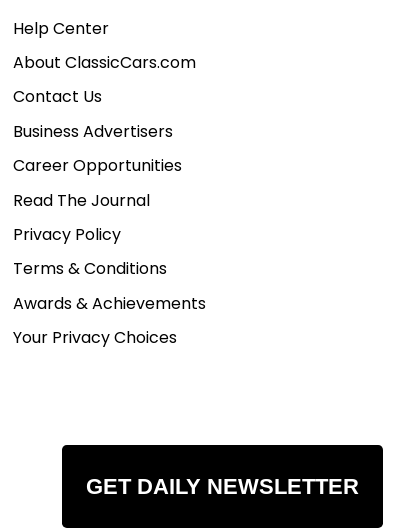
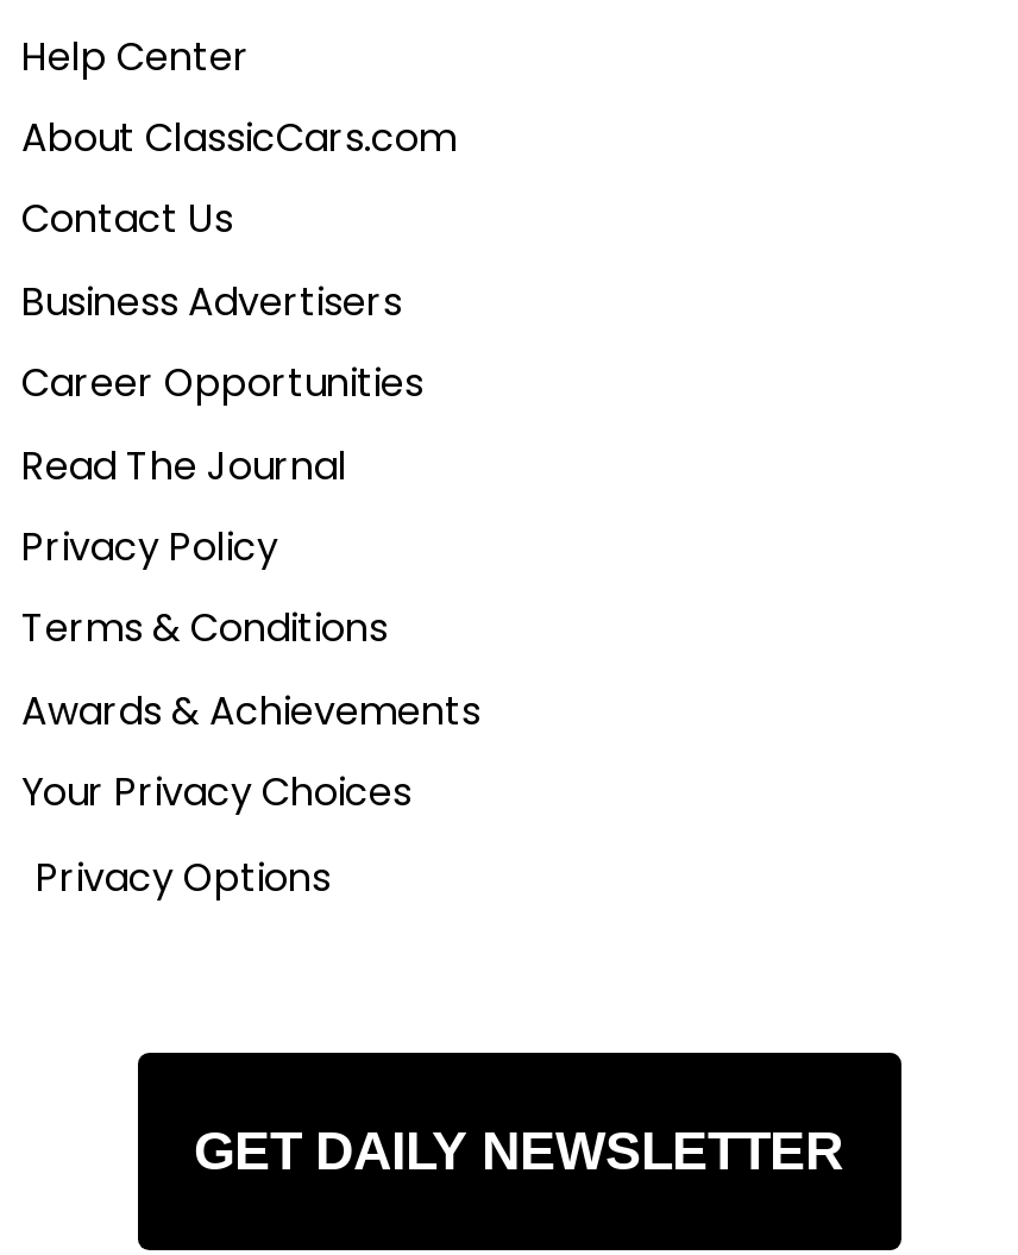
none -> [36,849,331,904] Privacy Options

